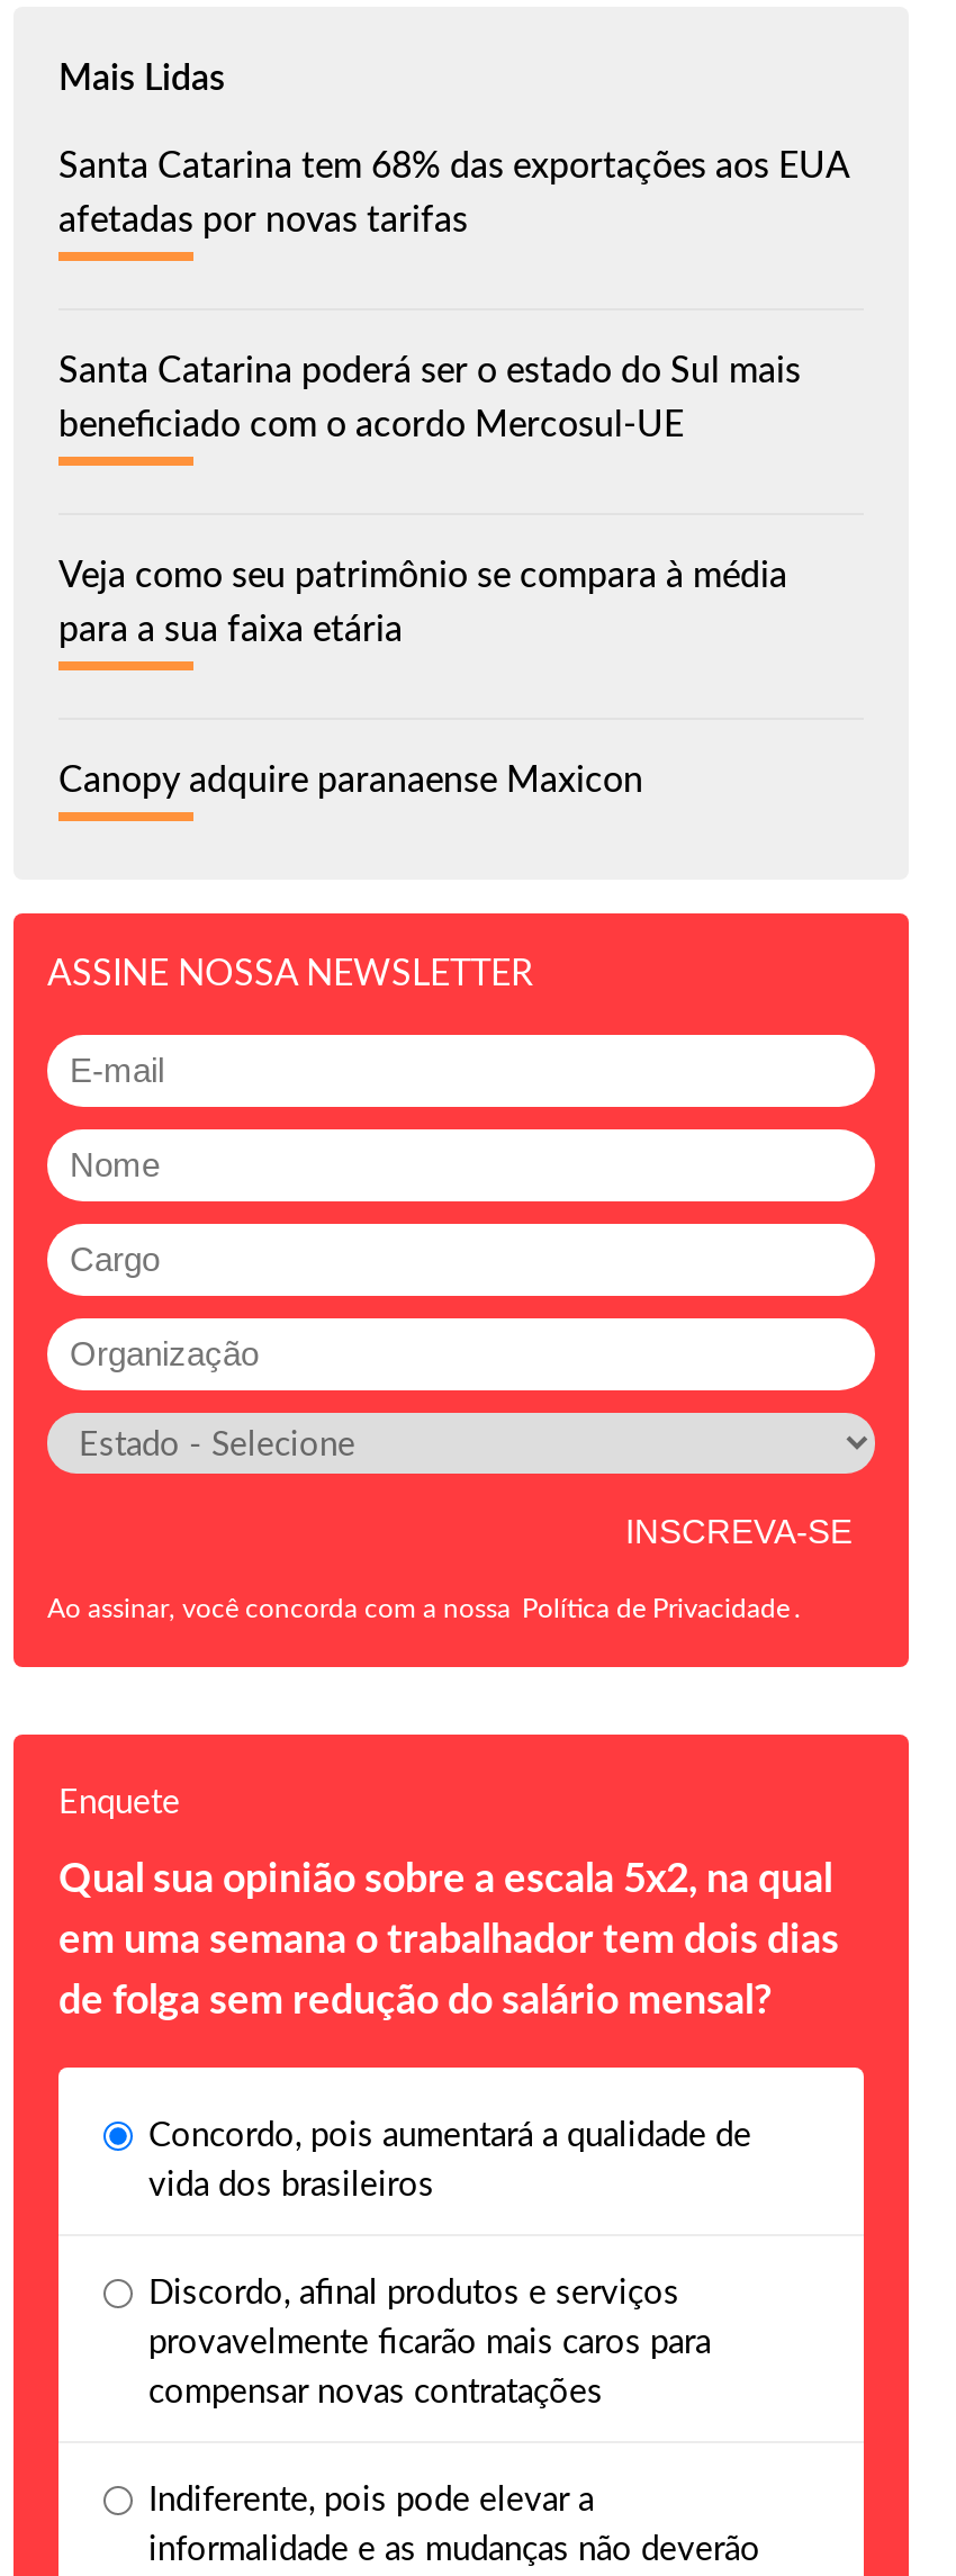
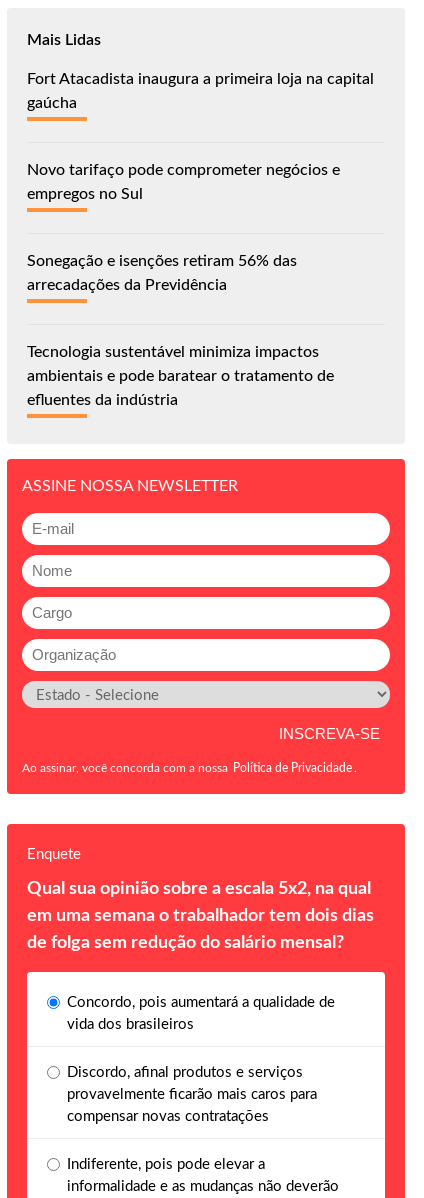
[58,149,848,239] Santa Catarina tem 68% das exportações aos EUA | afetadas por novas tarifas -> [27,71,374,111] Fort Atacadista inaugura a primeira loja na capital | gaúcha
[58,354,801,444] Santa Catarina poderá ser o estado do Sul mais | beneficiado com o acordo Mercosul-UE -> [27,162,340,202] Novo tarifaço pode comprometer negócios e | empregos no Sul
[58,559,787,649] Veja como seu patrimônio se compara à média | para a sua faixa etária -> [27,253,297,293] Sonegação e isenções retiram 56% das | arrecadações da Previdência
[58,763,643,799] Canopy adquire paranaense Maxicon -> [27,344,334,408] Tecnologia sustentável minimiza impactos | ambientais e pode baratear o tratamento de | efluentes da indústria

